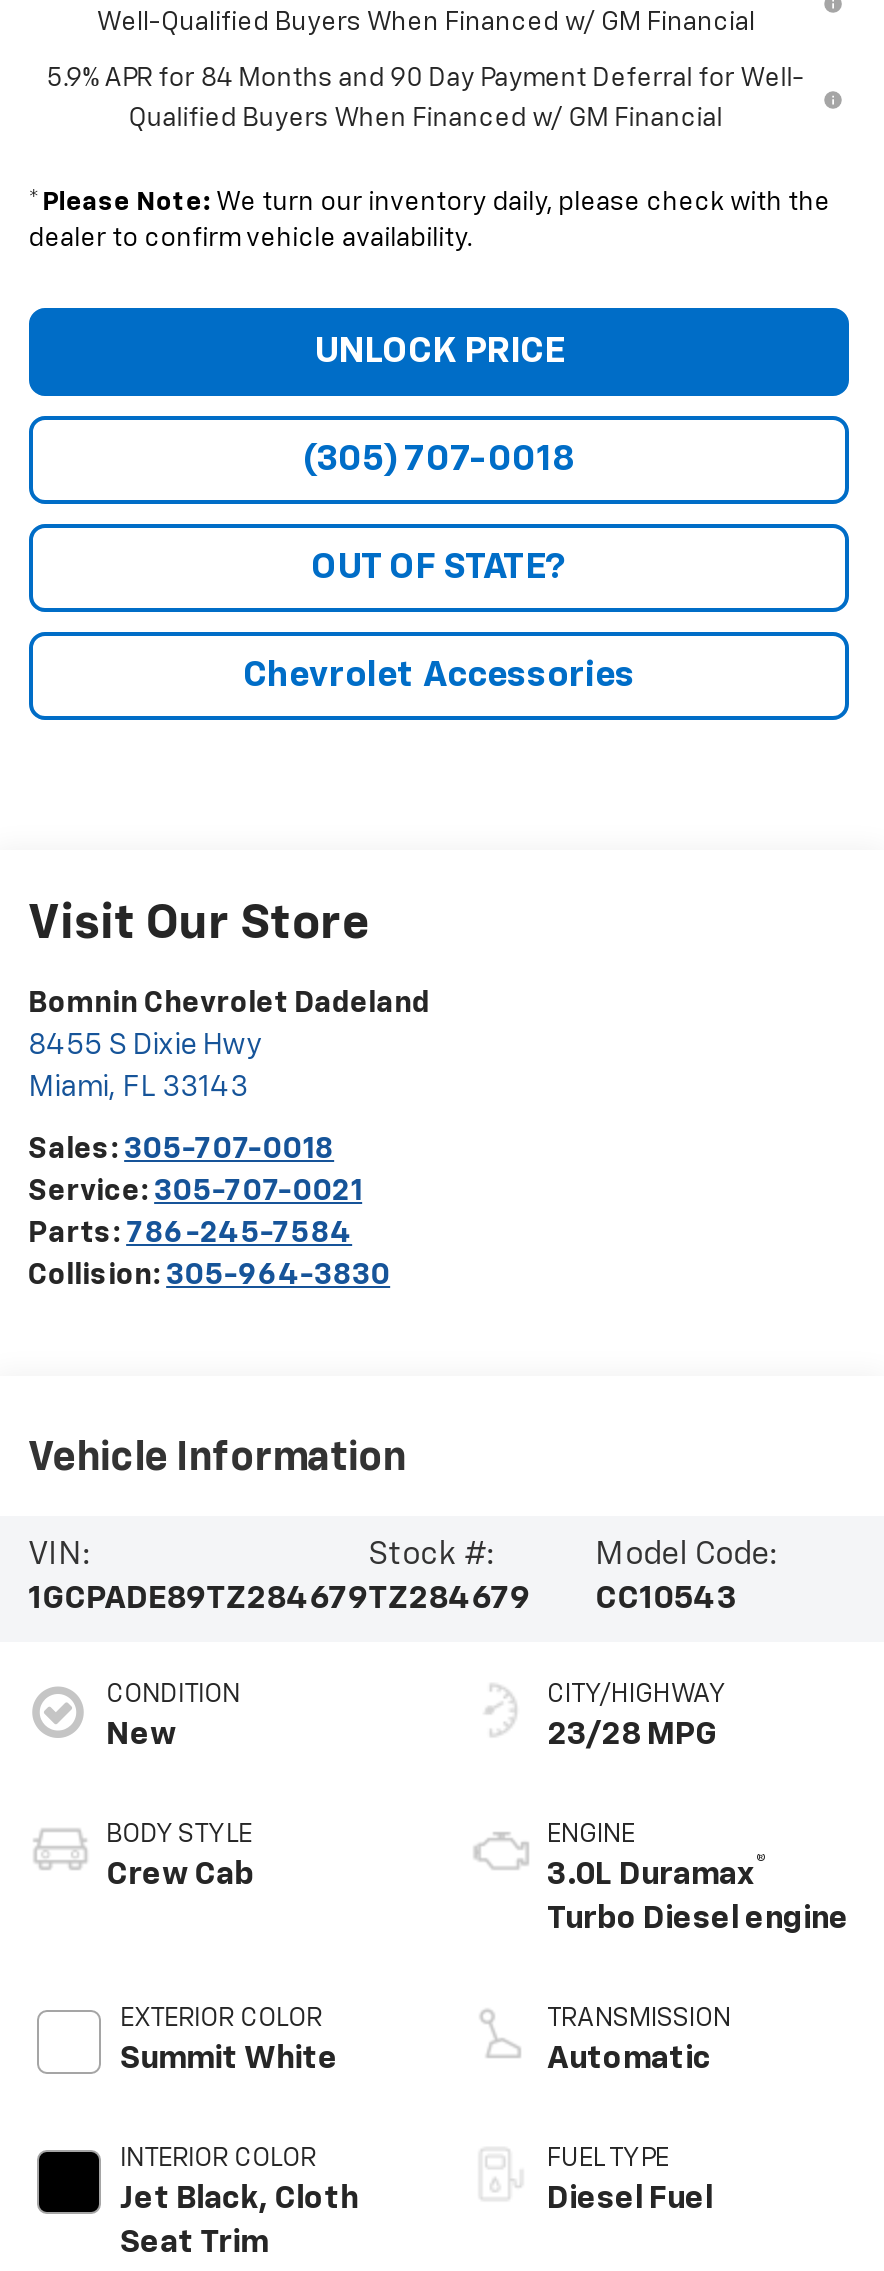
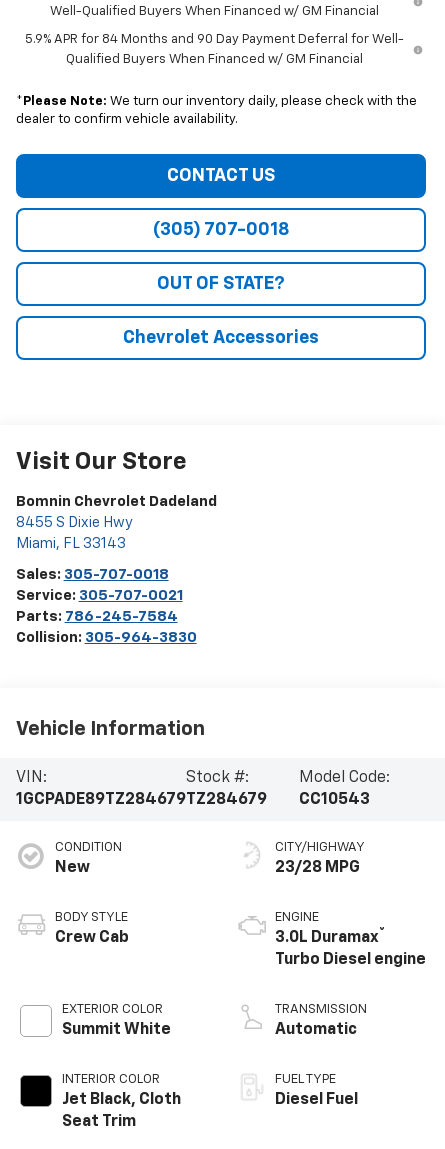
[314,334,564,370] UNLOCK PRICE -> [167,167,275,185] CONTACT US

